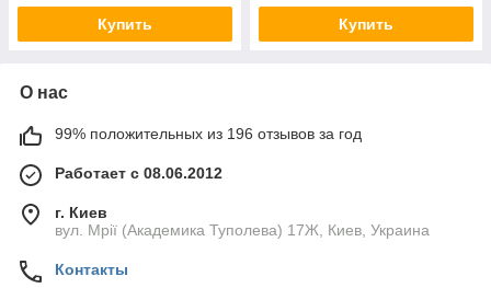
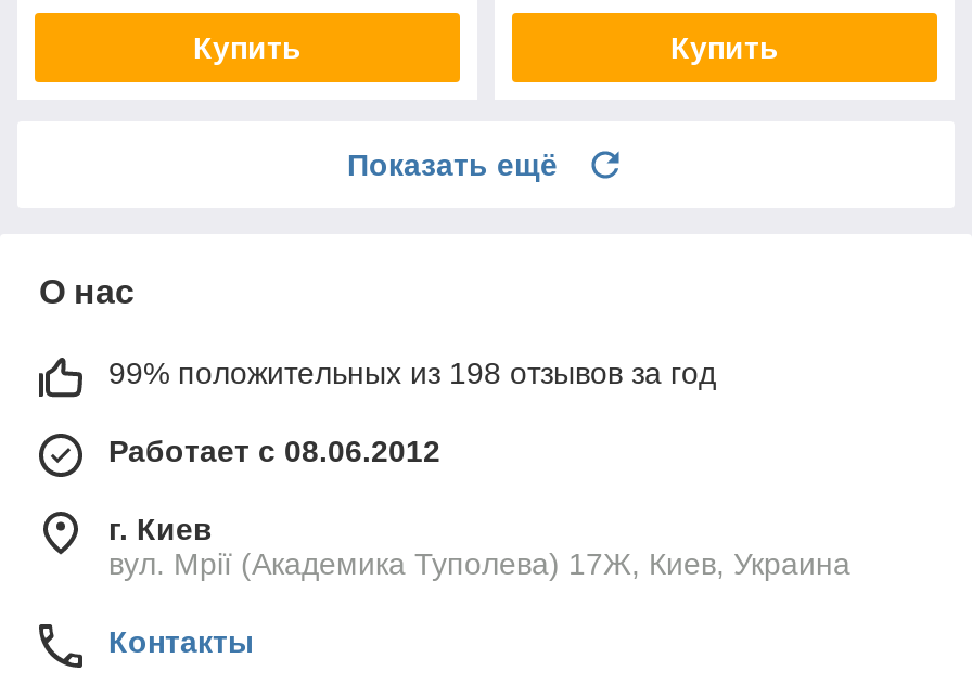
none -> [347,148,558,183] Показать ещё
[55,125,362,143] 99% положительных из 196 отзывов за год -> [108,356,716,391] 99% положительных из 198 отзывов за год

